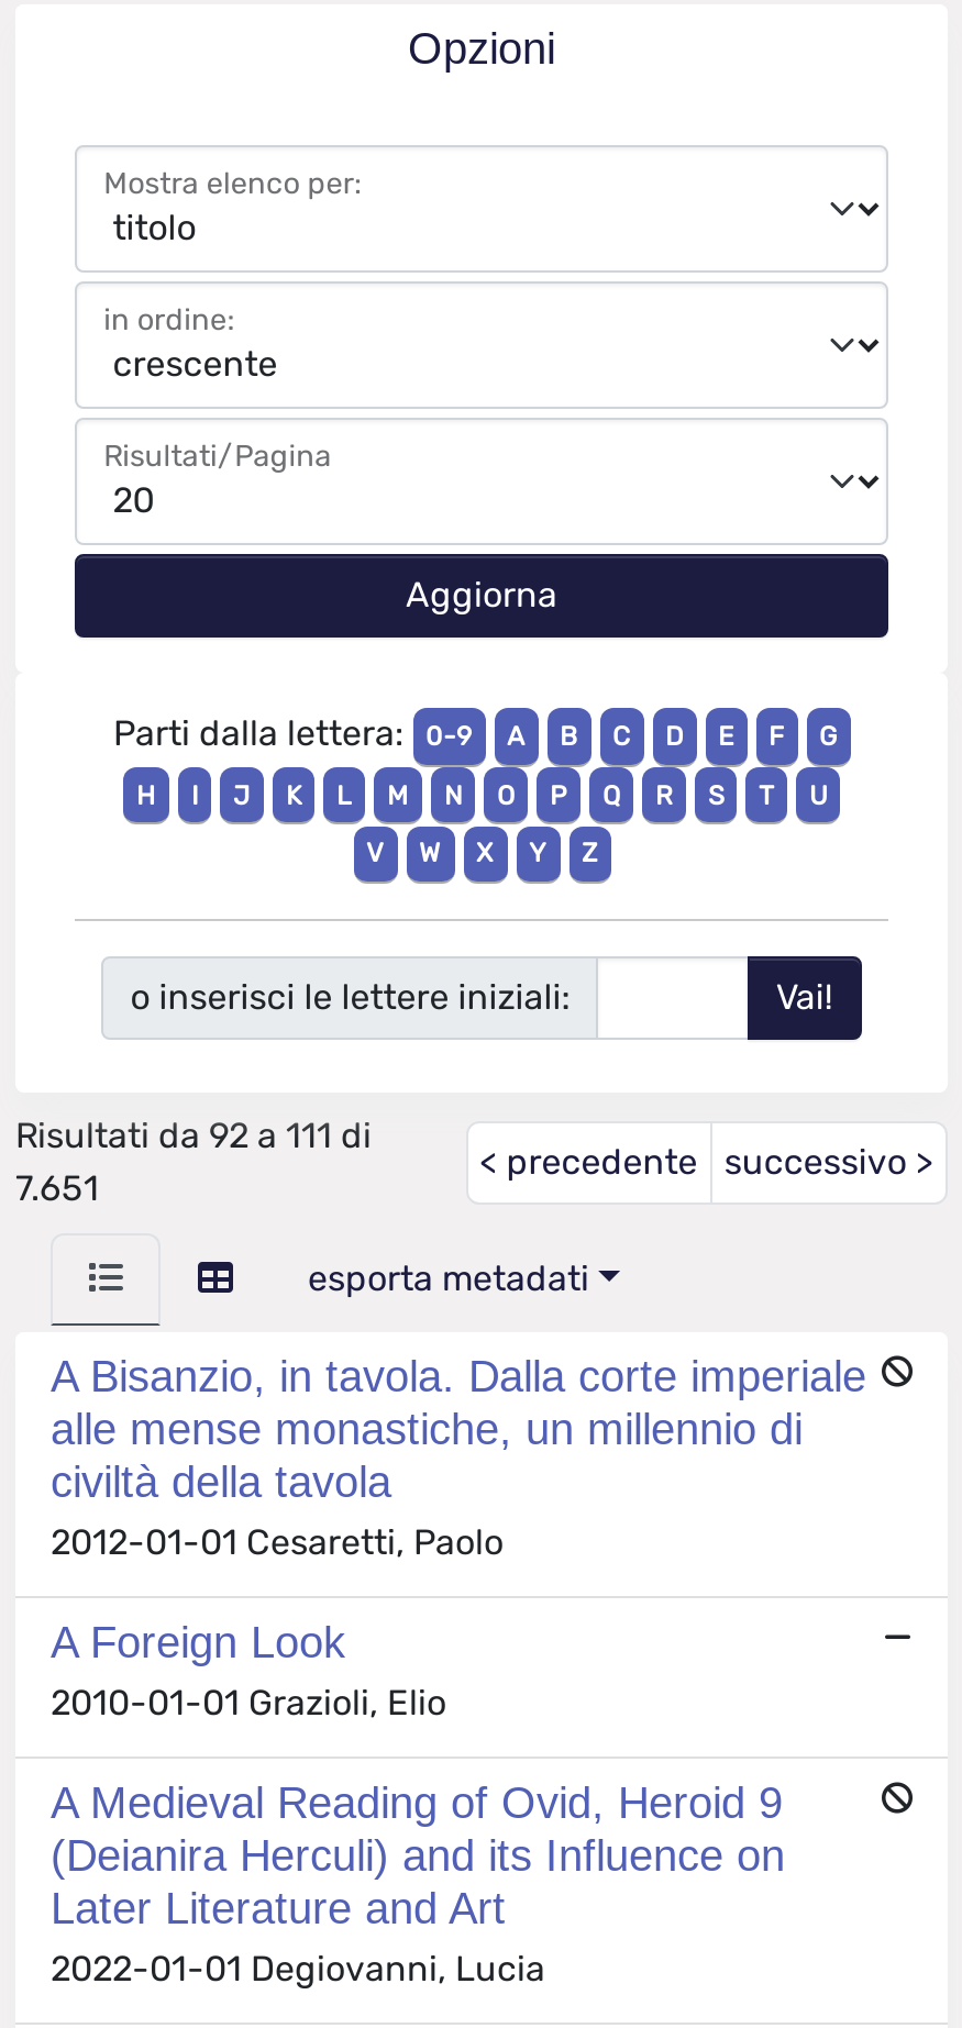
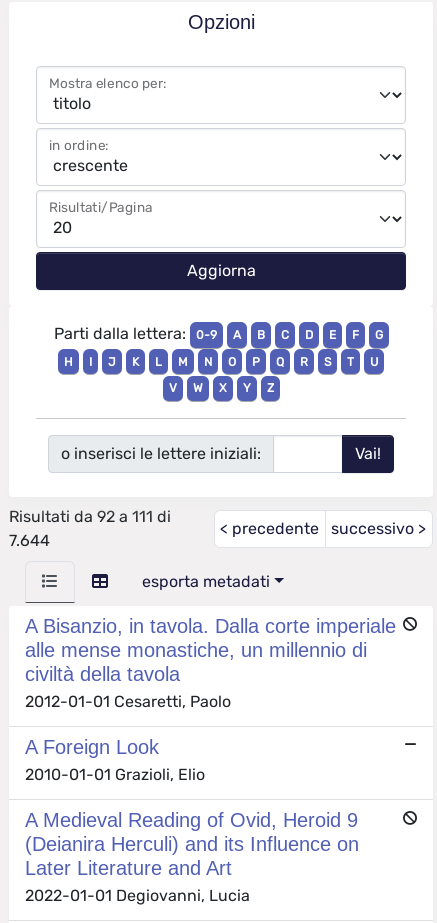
[15,1167,99,1209] 7.651 -> [9,531,50,550] 7.644

